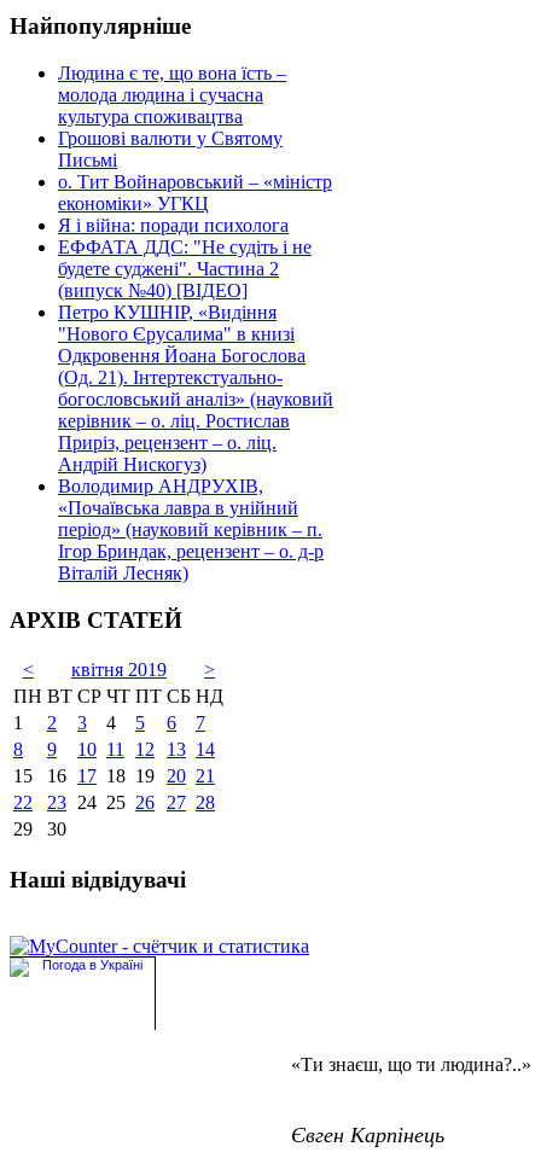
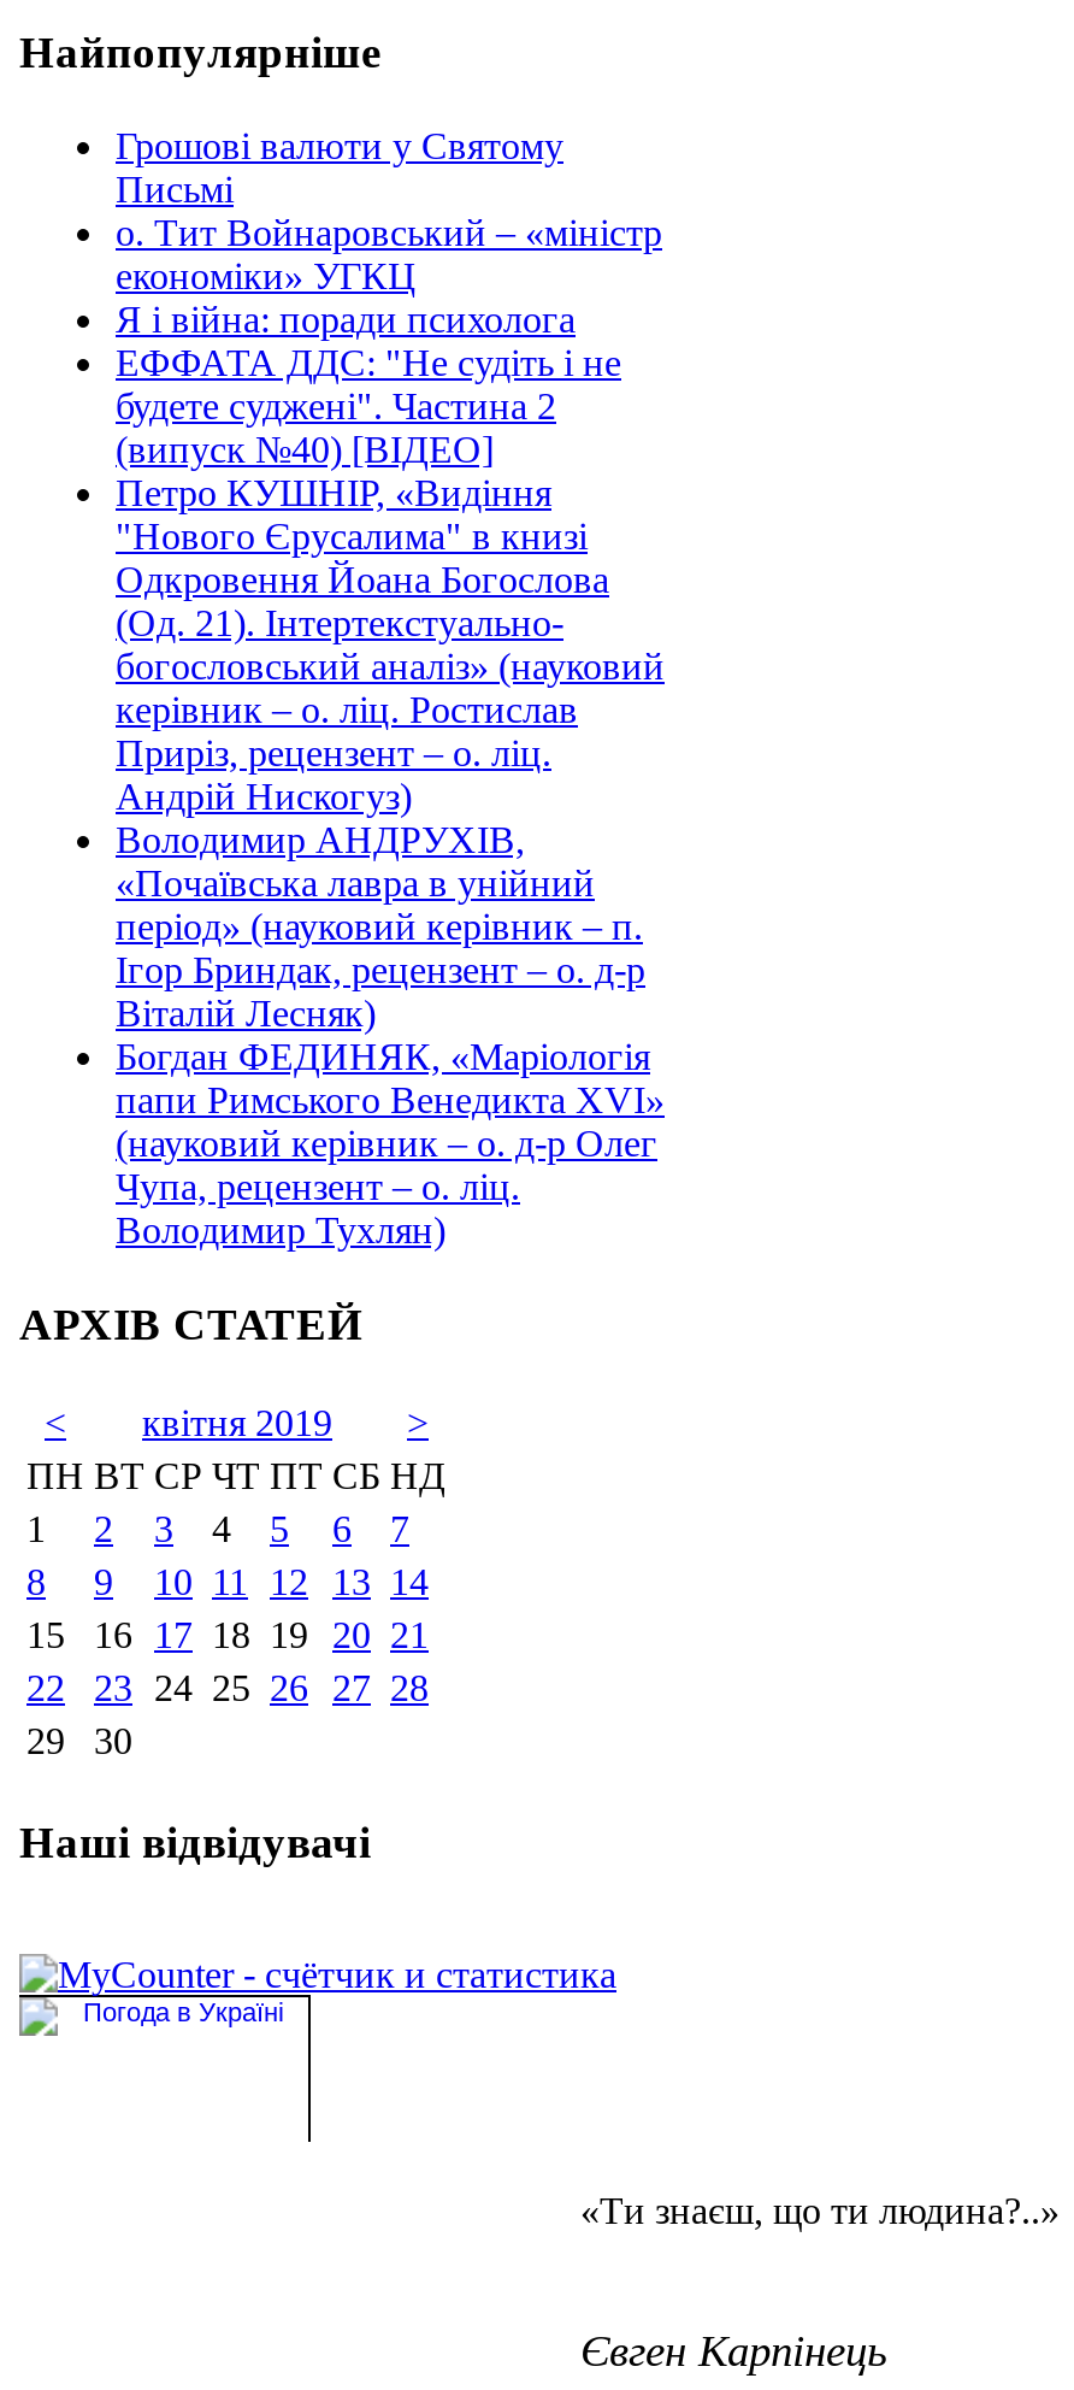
[58,63,286,127] Людина є те, що вона їсть – | молода людина і сучасна | культура споживацтва -> none
moved [58,128,333,583] -> [116,125,665,1033]: Грошові валюти у Святому | Письмі | о. Тит Войнаровський – «міністр | ... | Ігор Бриндак, рецензент – о. д-р | Віталій Лесняк)
none -> [116,1036,665,1250] Богдан ФЕДИНЯК, «Маріологія | папи Римського Венедикта XVI» | (науковий керівник – о. д-р Олег | Чупа, рецензент – о. ліц. | Володимир Тухлян)

